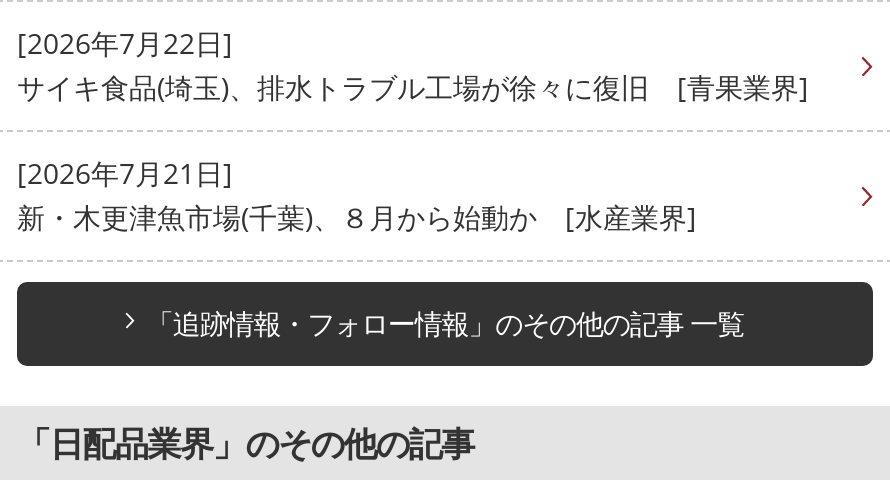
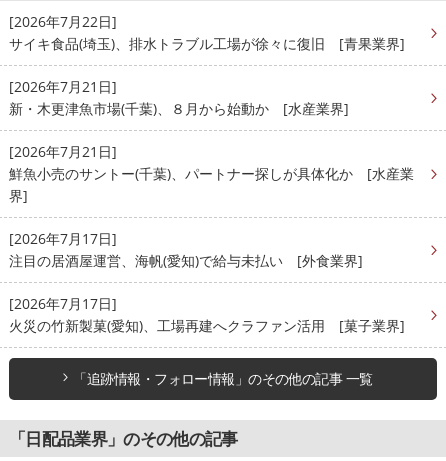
none -> [9,142,414,335] [2026年7月21日] | 鮮魚小売のサントー(千葉)、パートナー探しが具体化か [水産業 | 界] | [2026年7月17日] | 注目の居酒屋運営、海帆(愛知)で給与未払い [外食業界] | [2026年7月17日] | 火災の竹新製菓(愛知)、工場再建へクラファン活用 [菓子業界]

